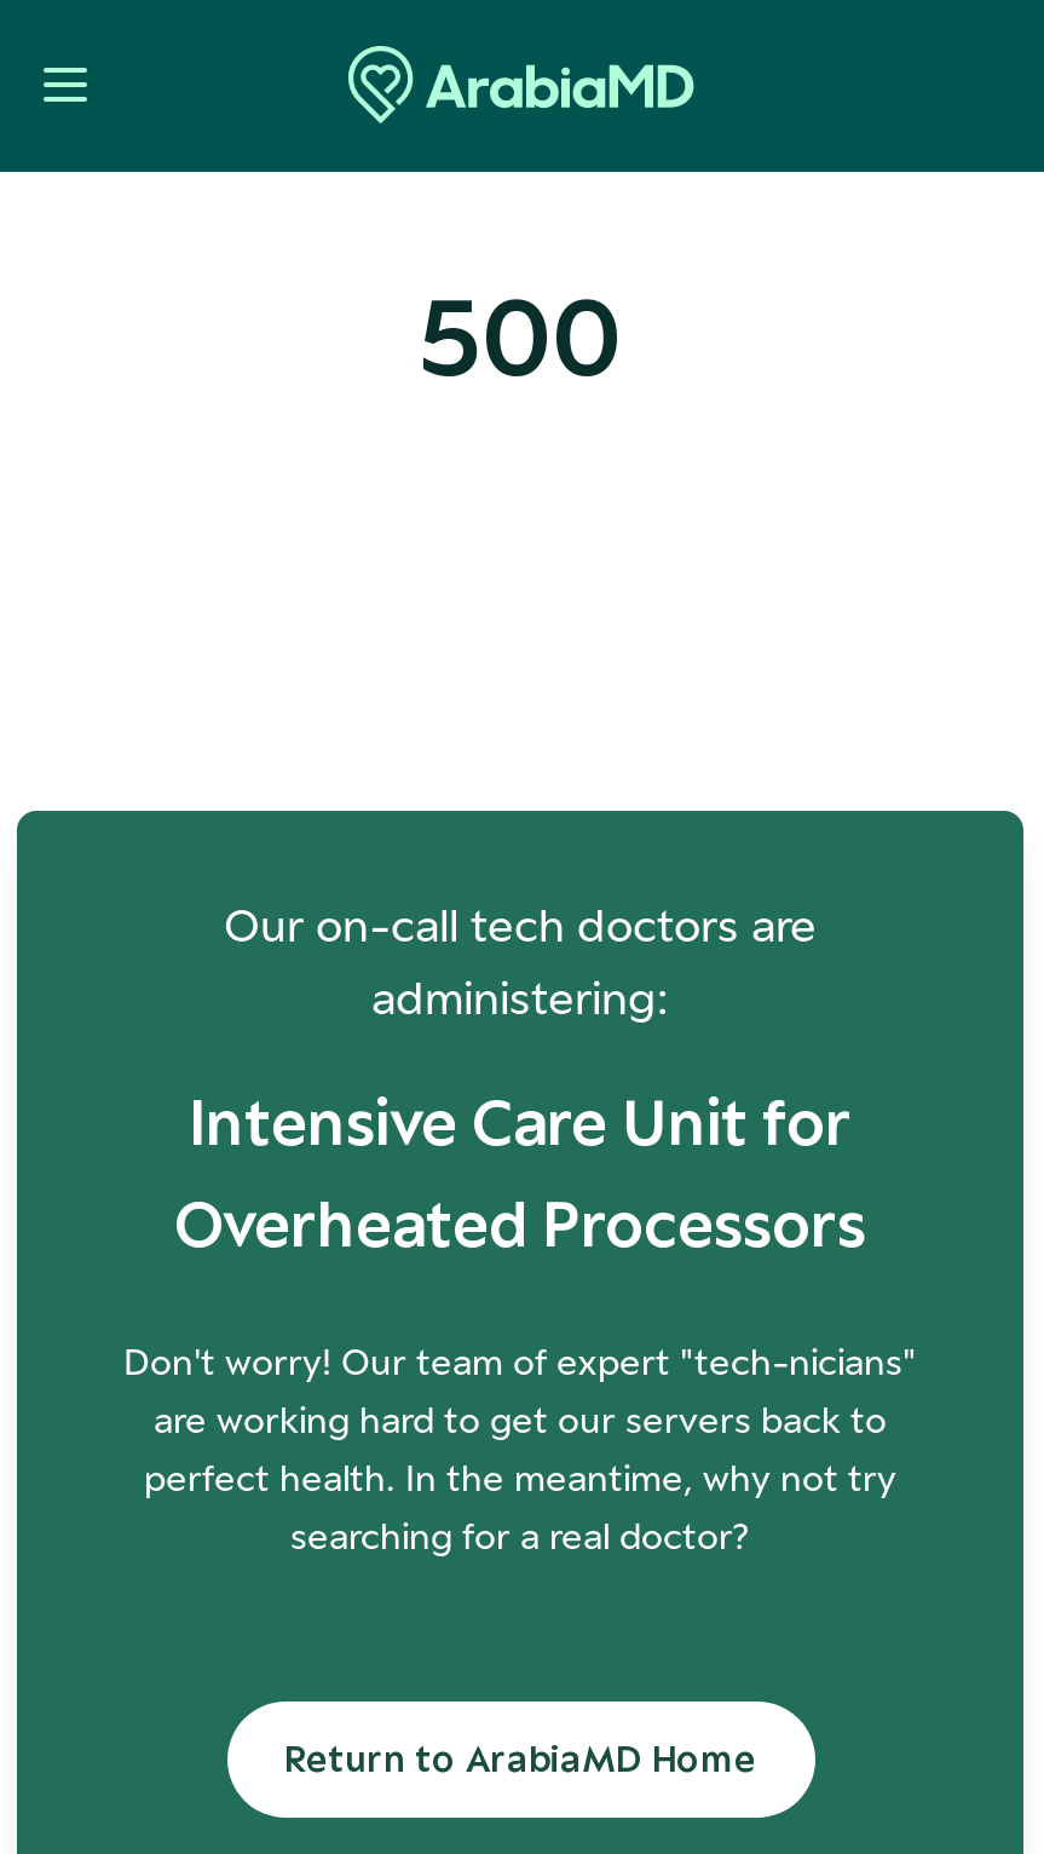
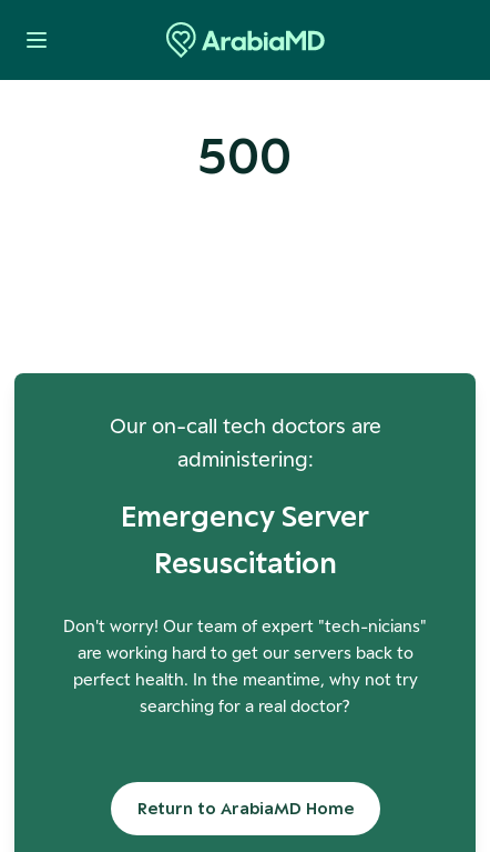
[174,1084,866,1261] Intensive Care Unit for | Overheated Processors -> [121,499,369,580] Emergency Server | Resuscitation

